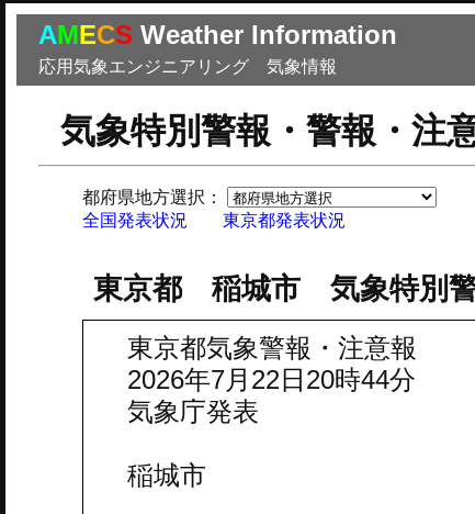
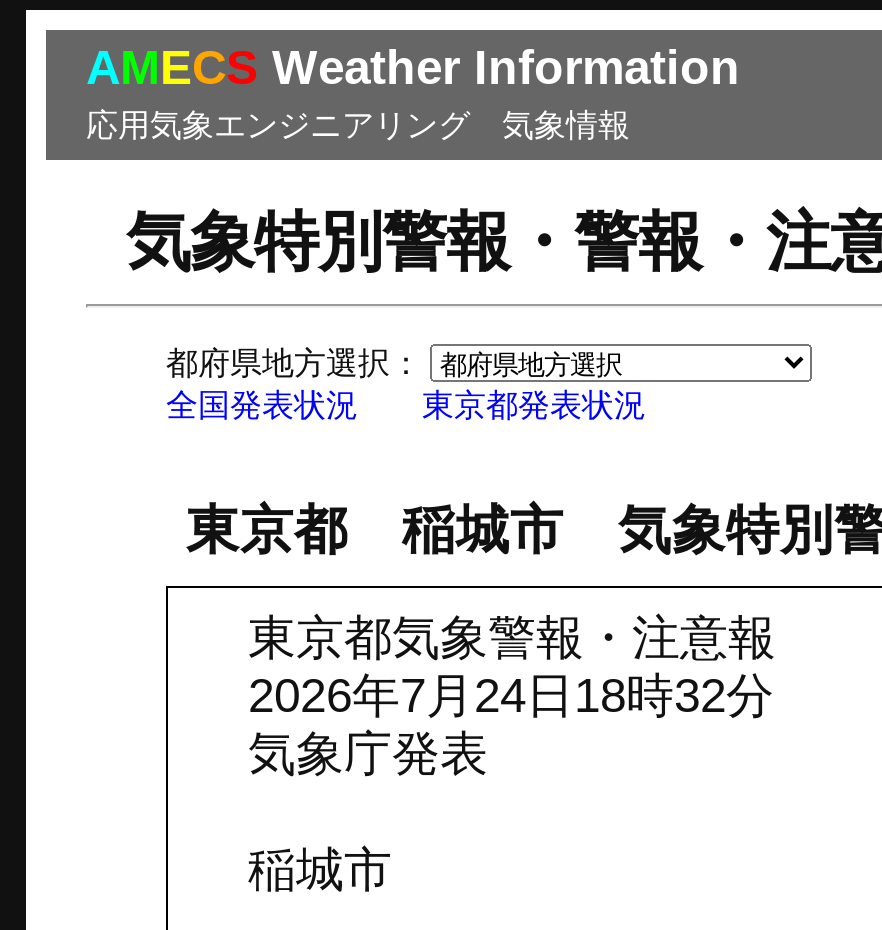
[127,365,416,394] 2026年7月22日20時44分 -> [248,668,774,722] 2026年7月24日18時32分

